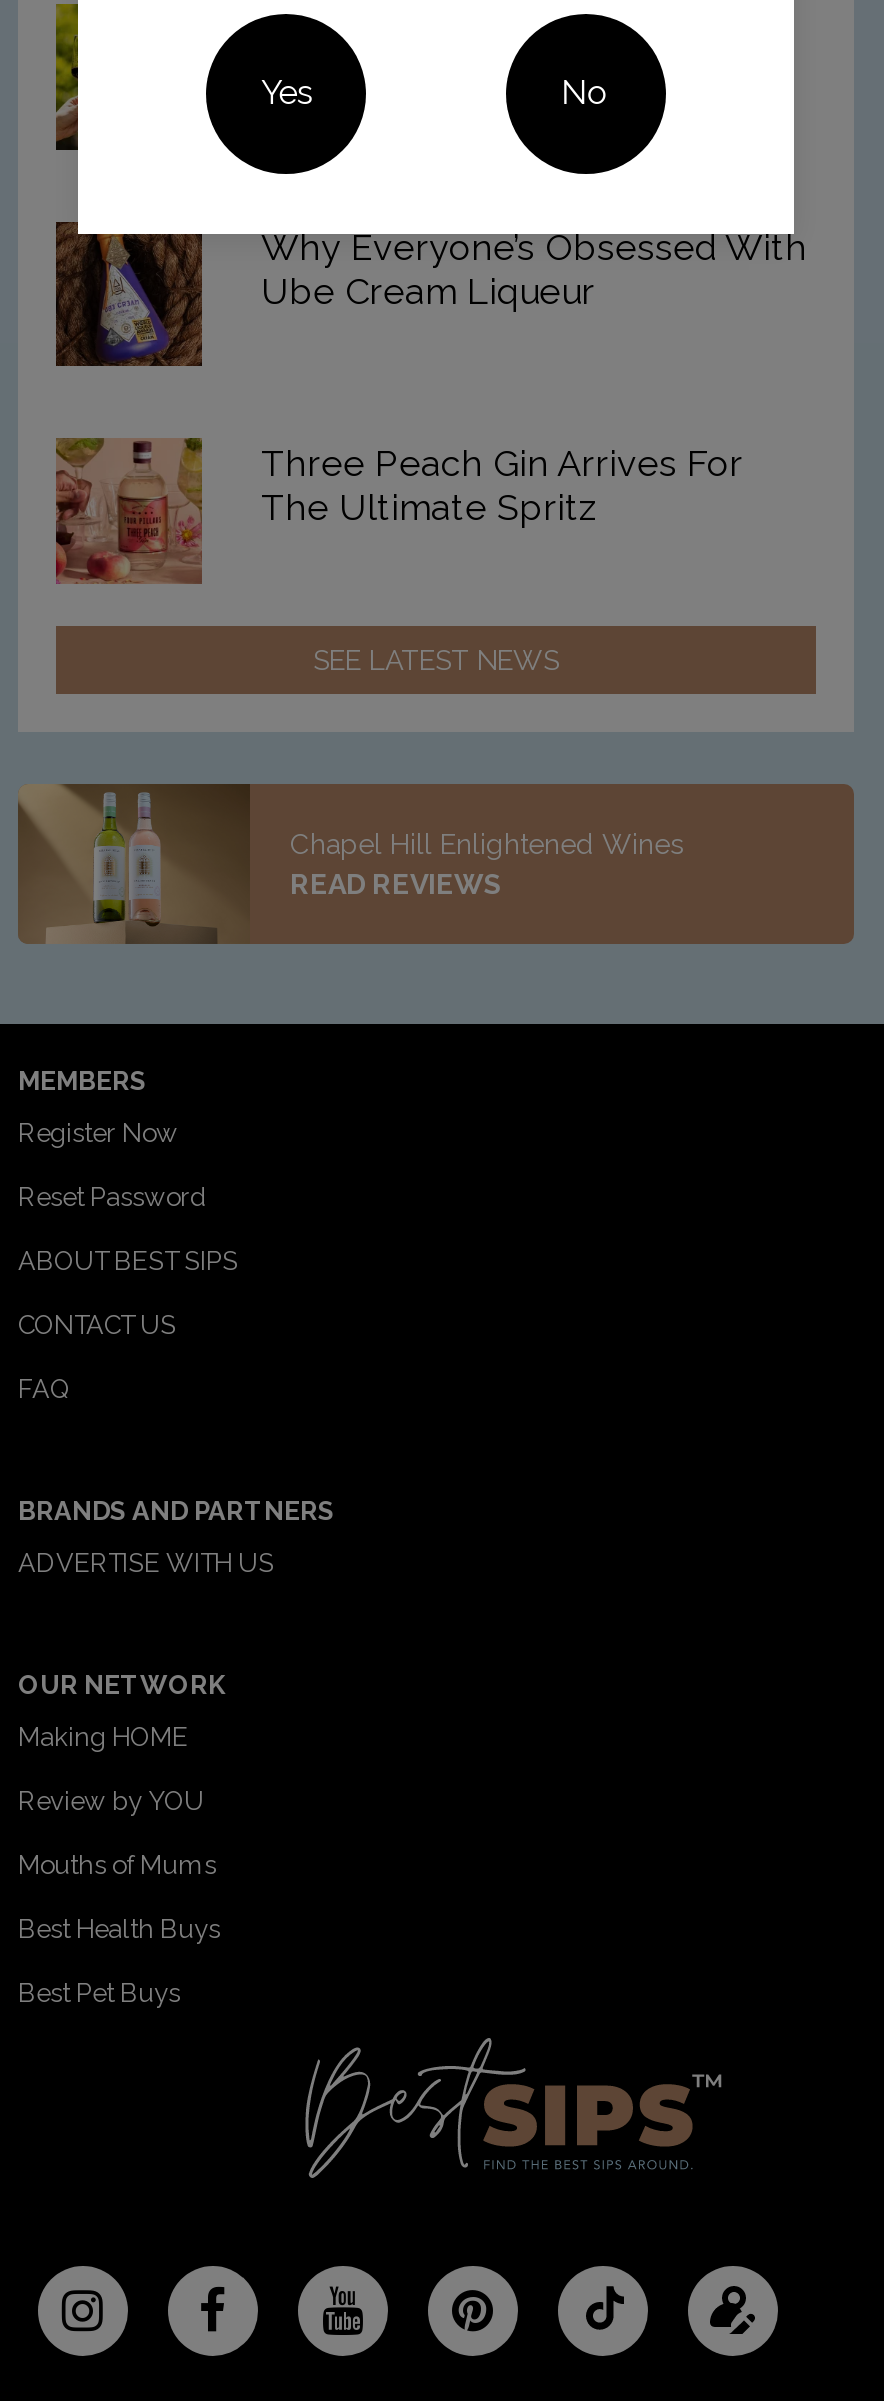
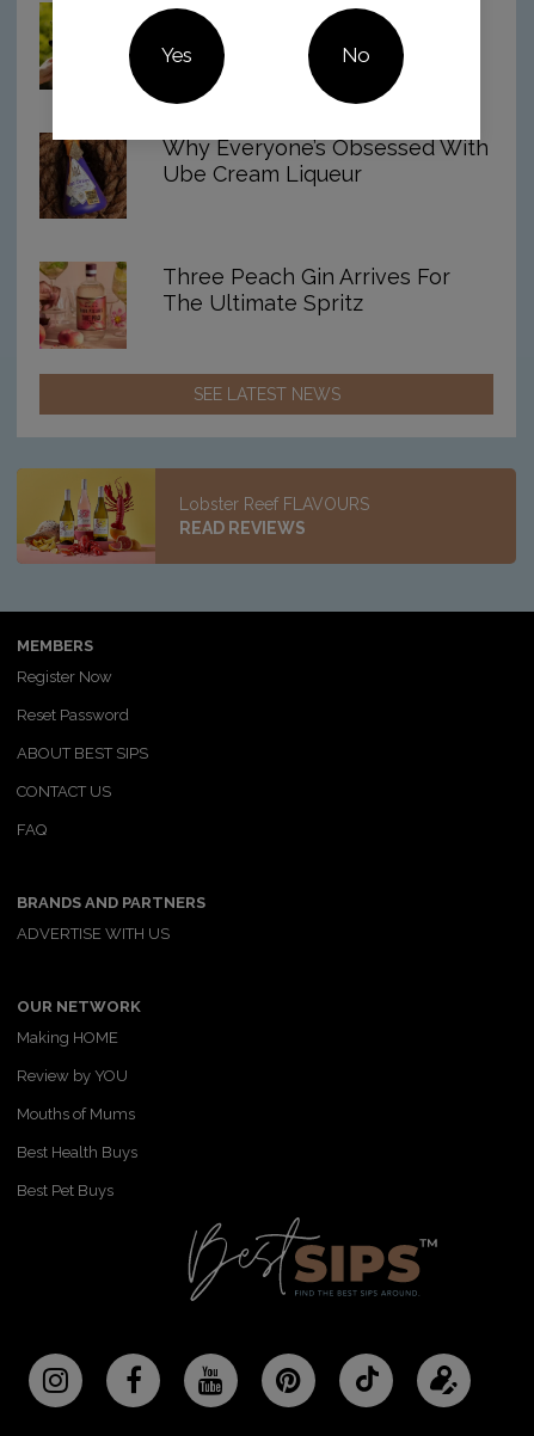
[18,784,684,944] [image] | Chapel Hill Enlightened Wines -> [18,470,369,563] [image] | Lobster Reef FLAVOURS

